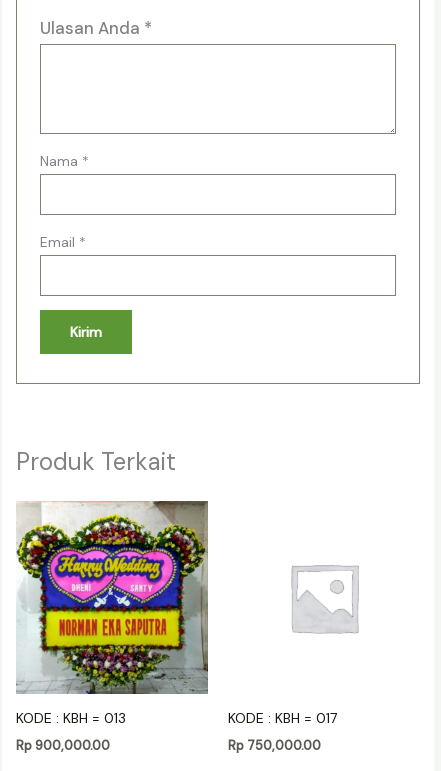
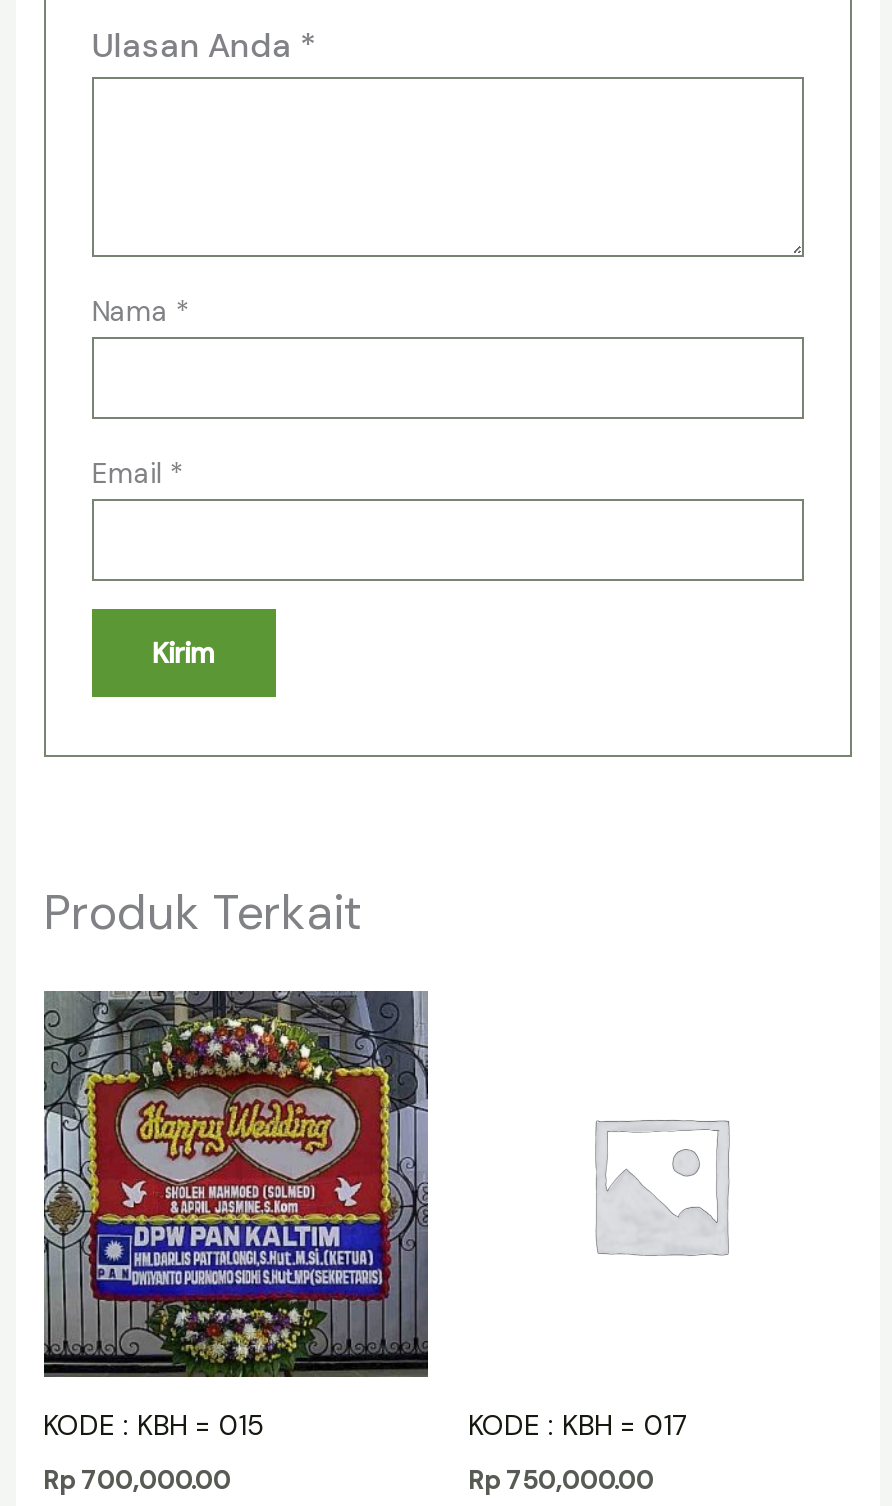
[15,501,208,727] [image] | KODE : KBH = 013 -> [42,989,430,1443] [image] | KODE : KBH = 015
[15,738,109,754] Rp 900,000.00 -> [43,1465,231,1497] Rp 700,000.00

